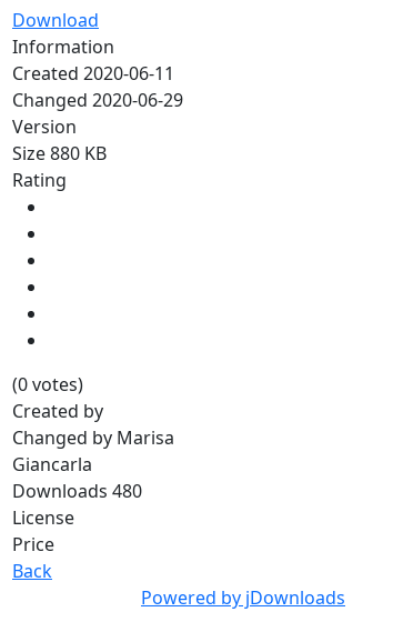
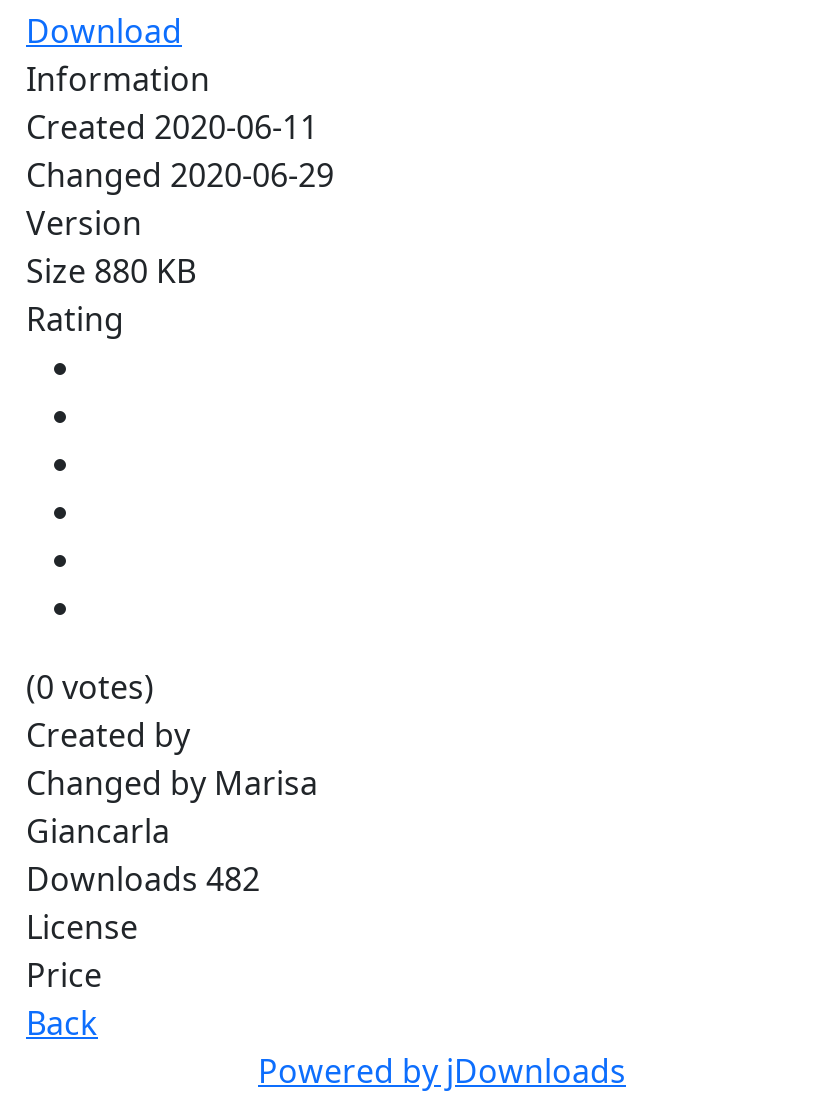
[12,479,142,503] Downloads 480 -> [26,857,260,901] Downloads 482

